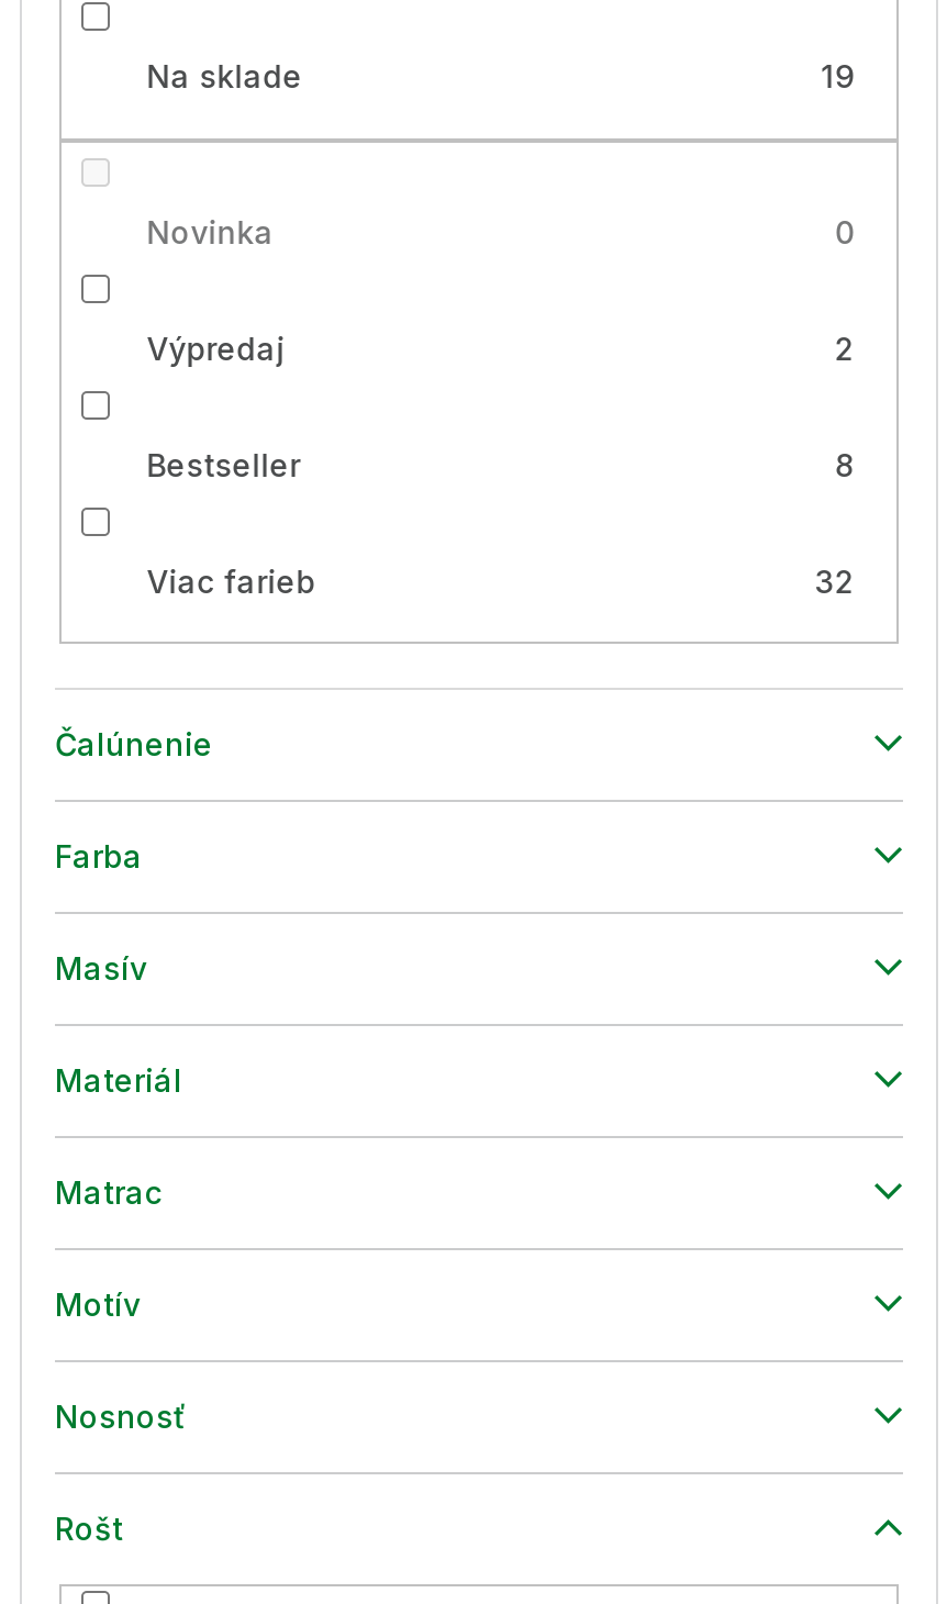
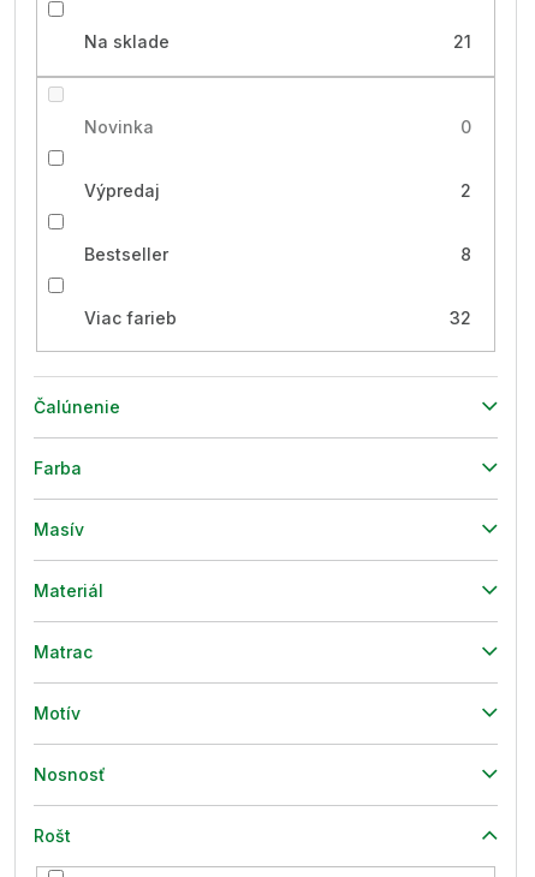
[821,58,854,95] 19 -> [453,31,471,52] 21

